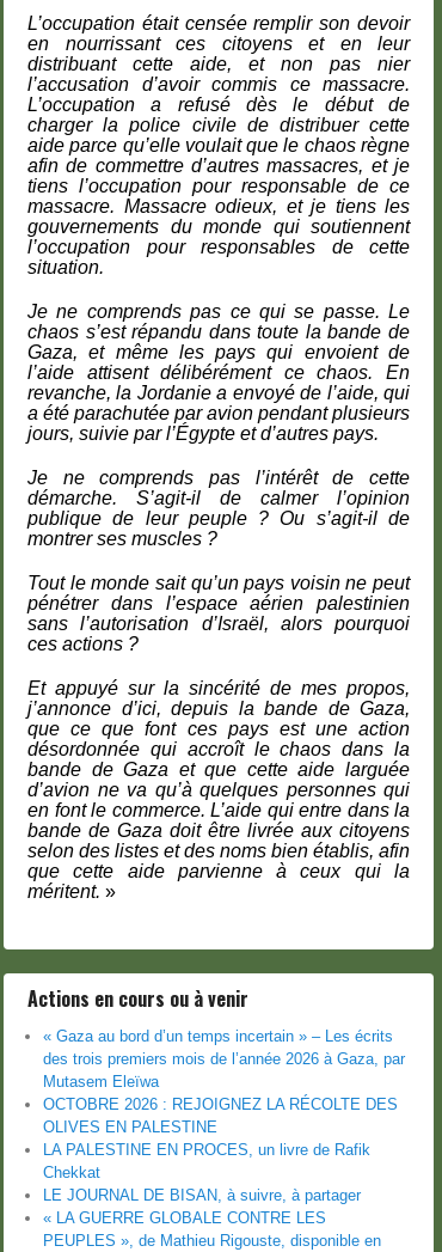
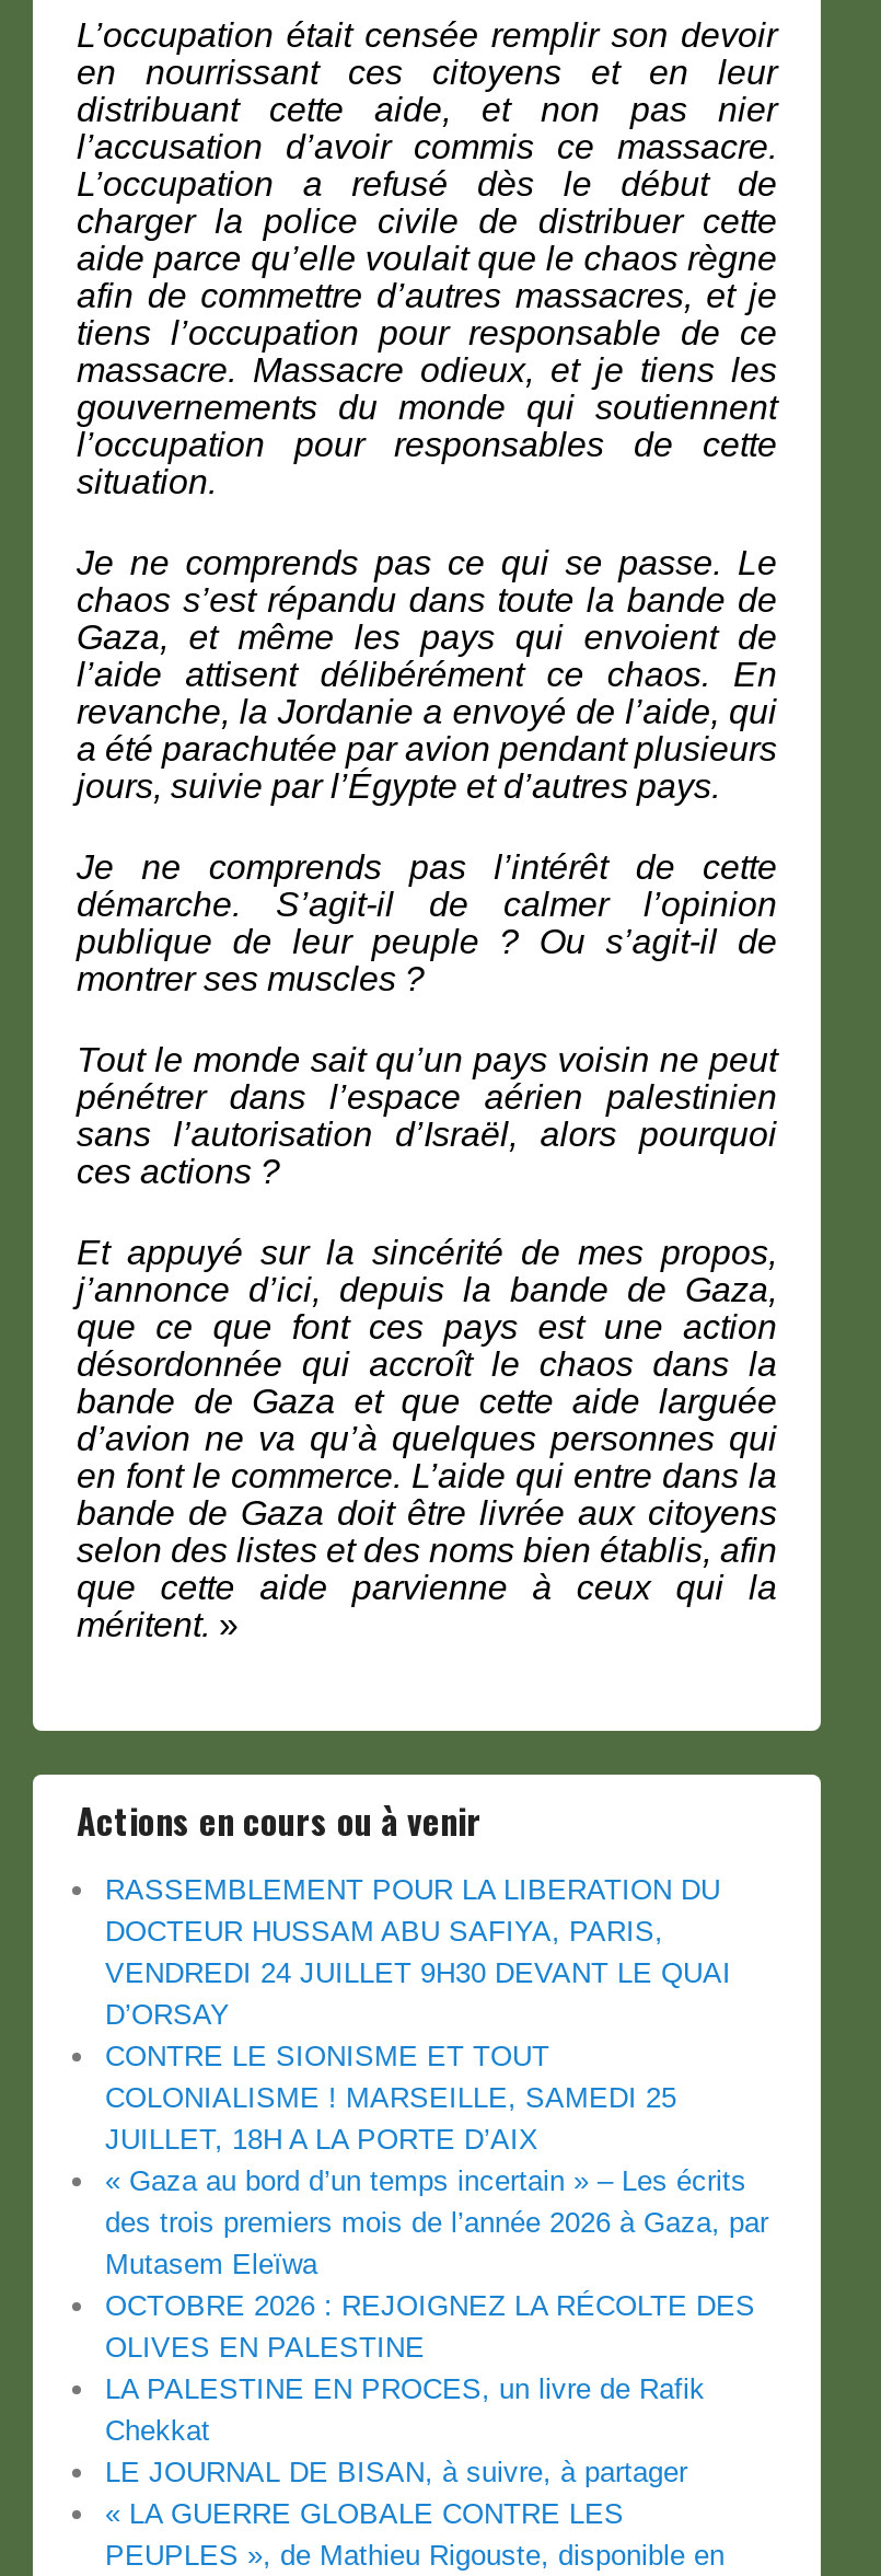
none -> [105,1873,731,2156] RASSEMBLEMENT POUR LA LIBERATION DU | DOCTEUR HUSSAM ABU SAFIYA, PARIS, | VENDREDI 24 JUILLET 9H30 DEVANT LE QUAI | D’ORSAY | CONTRE LE SIONISME ET TOUT | COLONIALISME ! MARSEILLE, SAMEDI 25 | JUILLET, 18H A LA PORTE D’AIX

